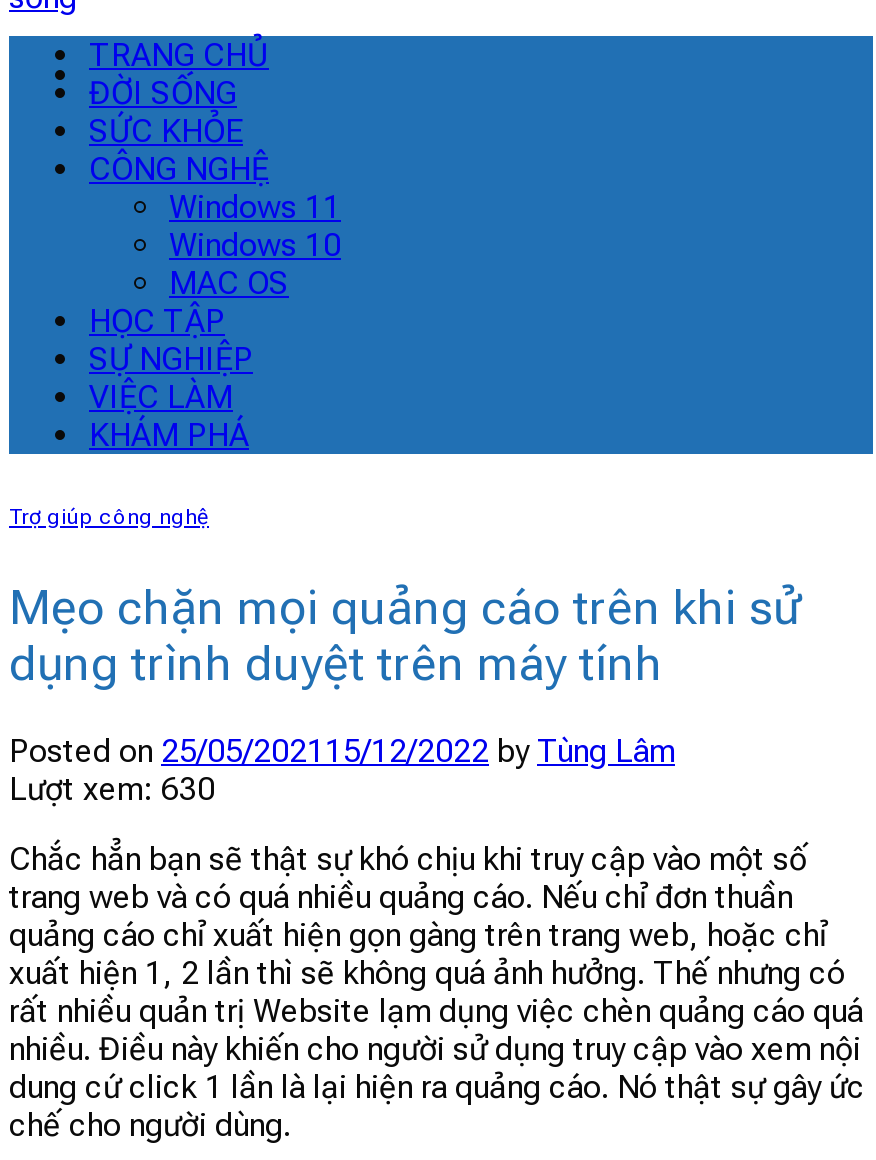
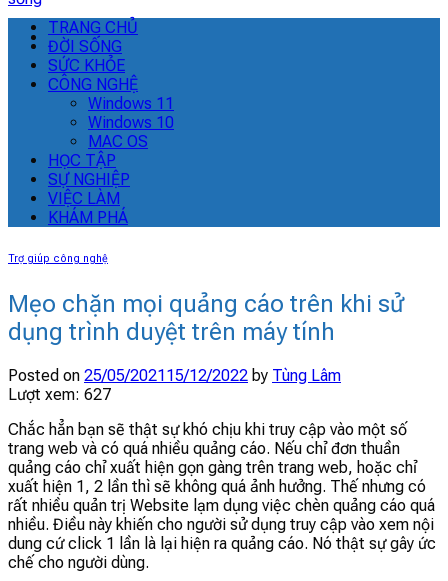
[9,770,215,808] Lượt xem: 630 -> [8,385,111,404] Lượt xem: 627

